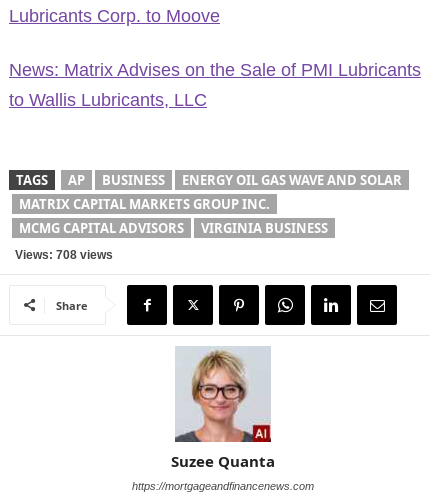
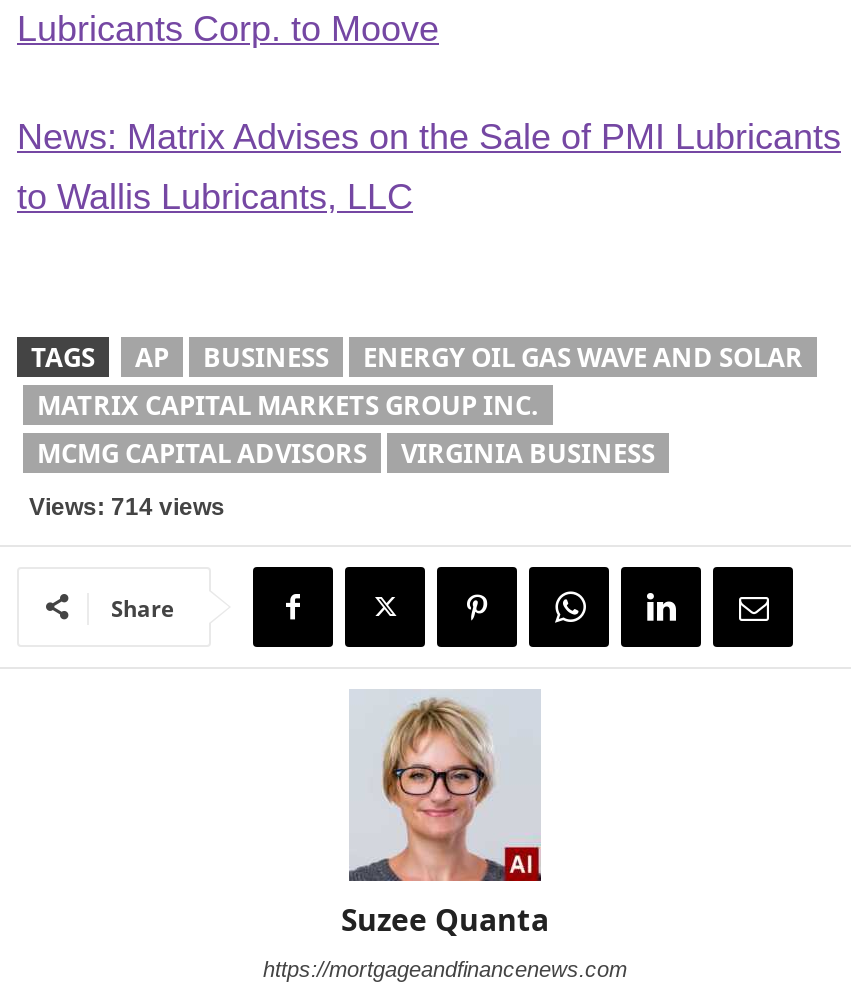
[9,248,113,262] Views: 708 views -> [17,493,225,521] Views: 714 views

